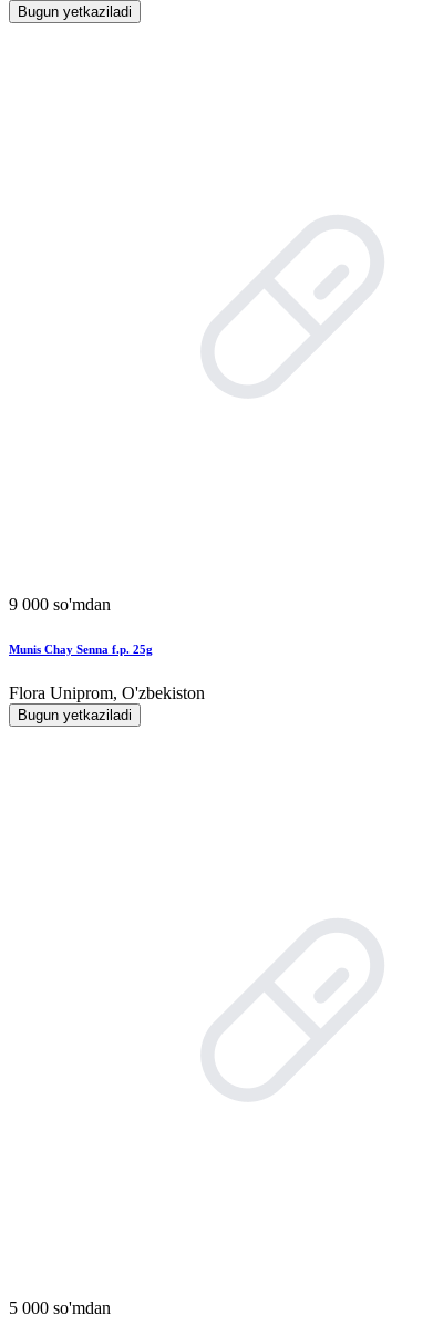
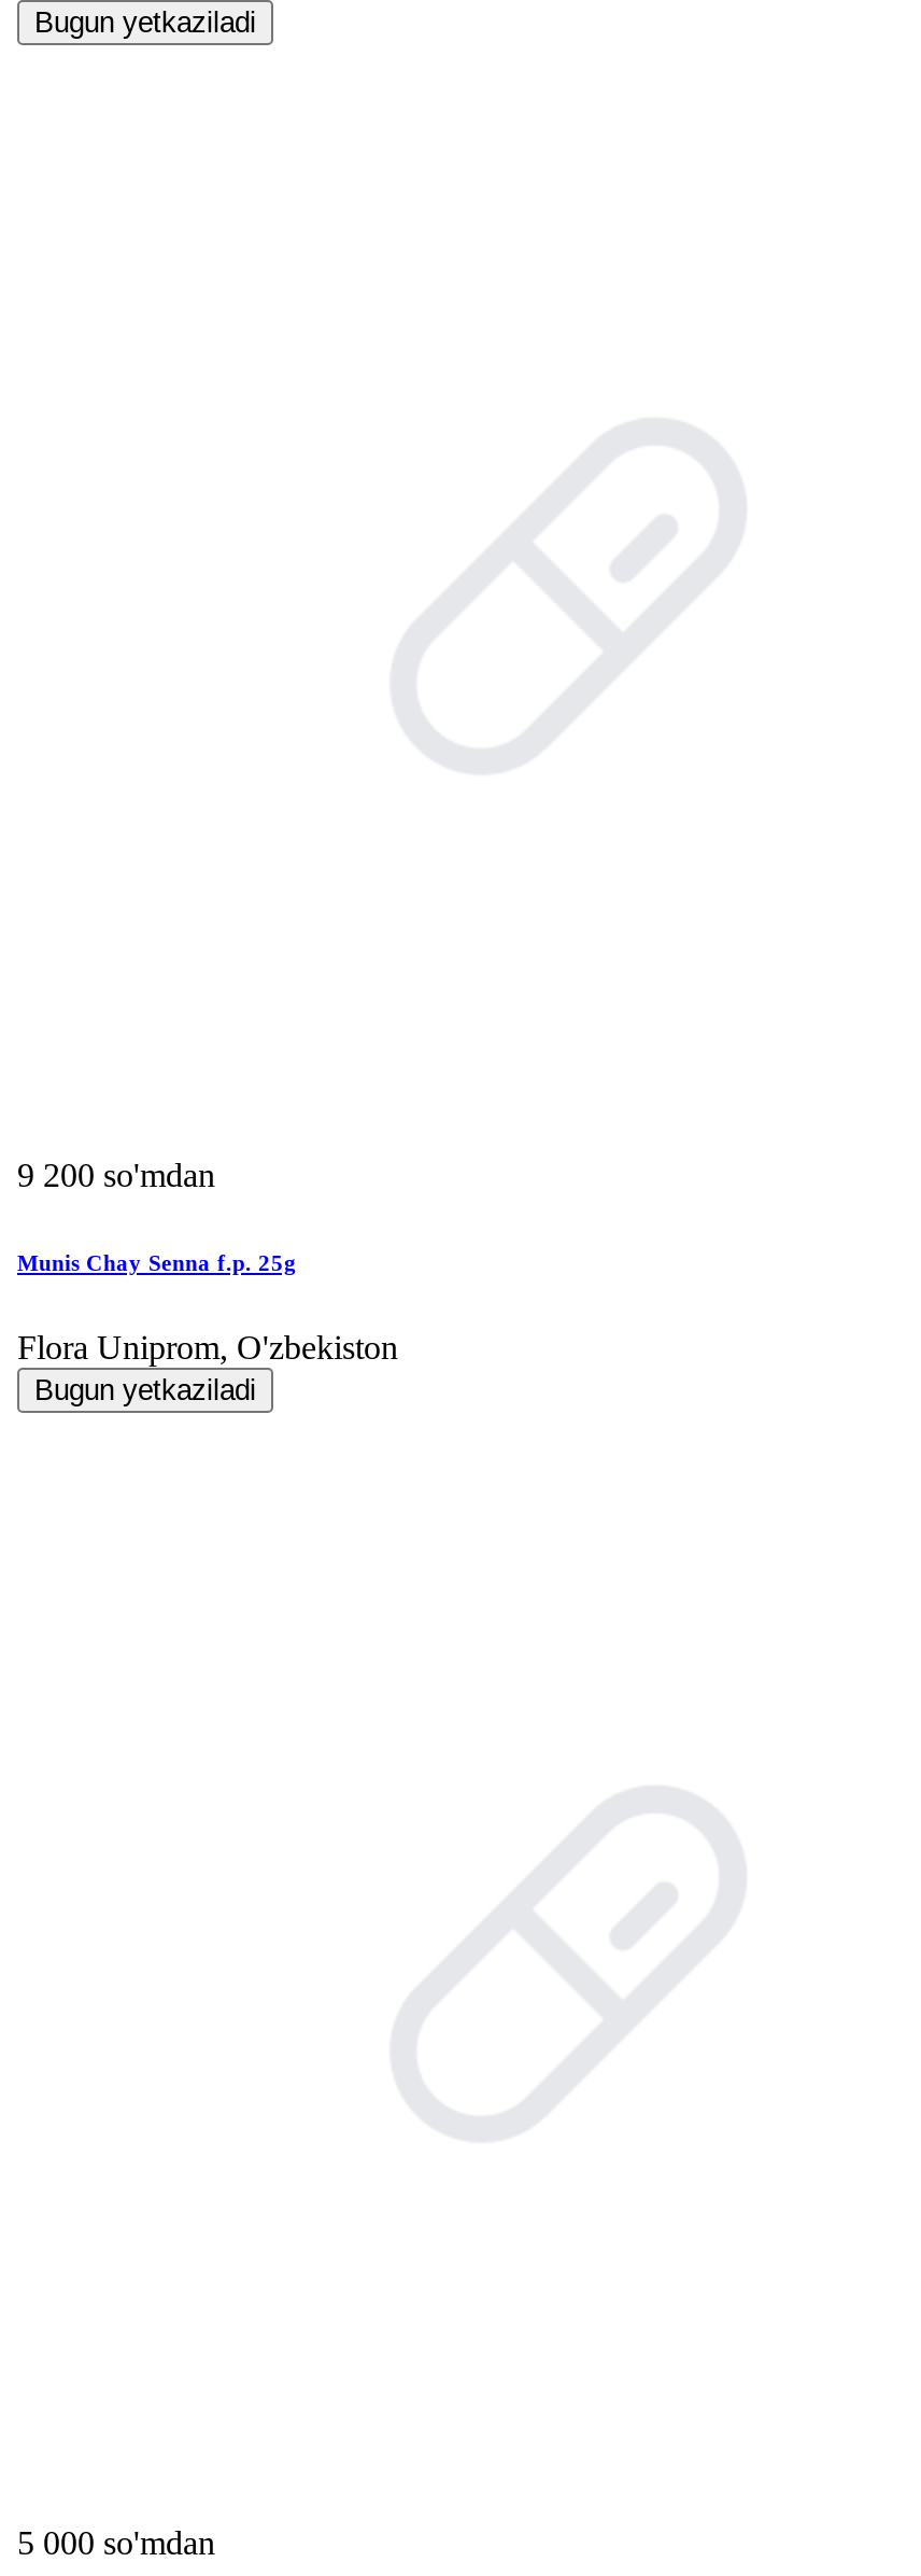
[9,595,111,614] 9 000 so'mdan -> [17,1157,215,1193] 9 200 so'mdan

